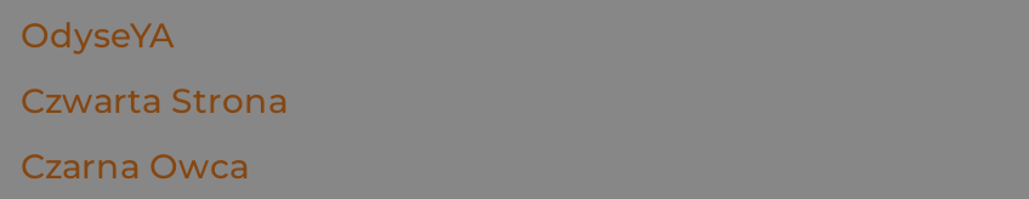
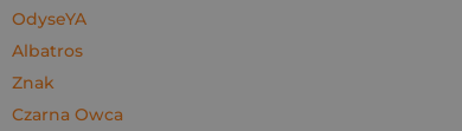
[21,79,288,123] Czwarta Strona -> [12,40,83,93] Albatros | Znak

